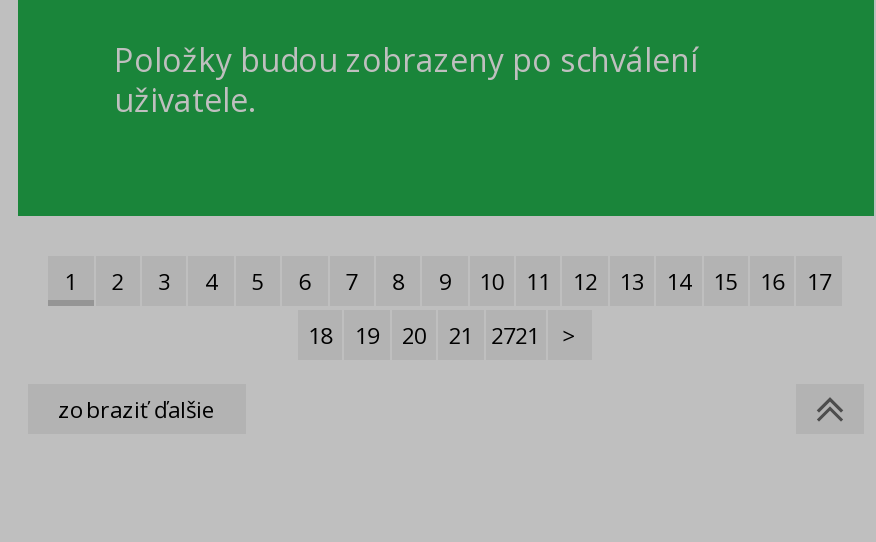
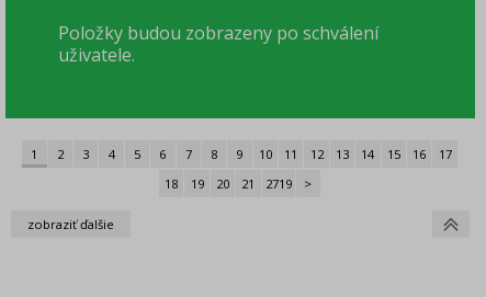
[491,319,539,349] 2721 -> [265,175,291,191] 2719

